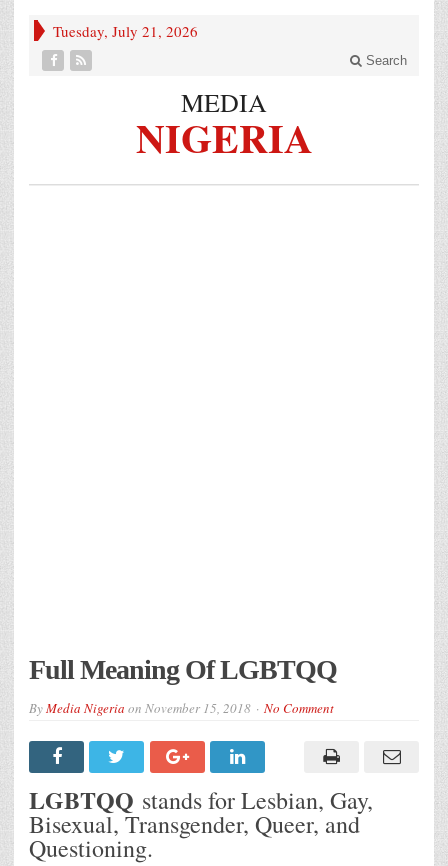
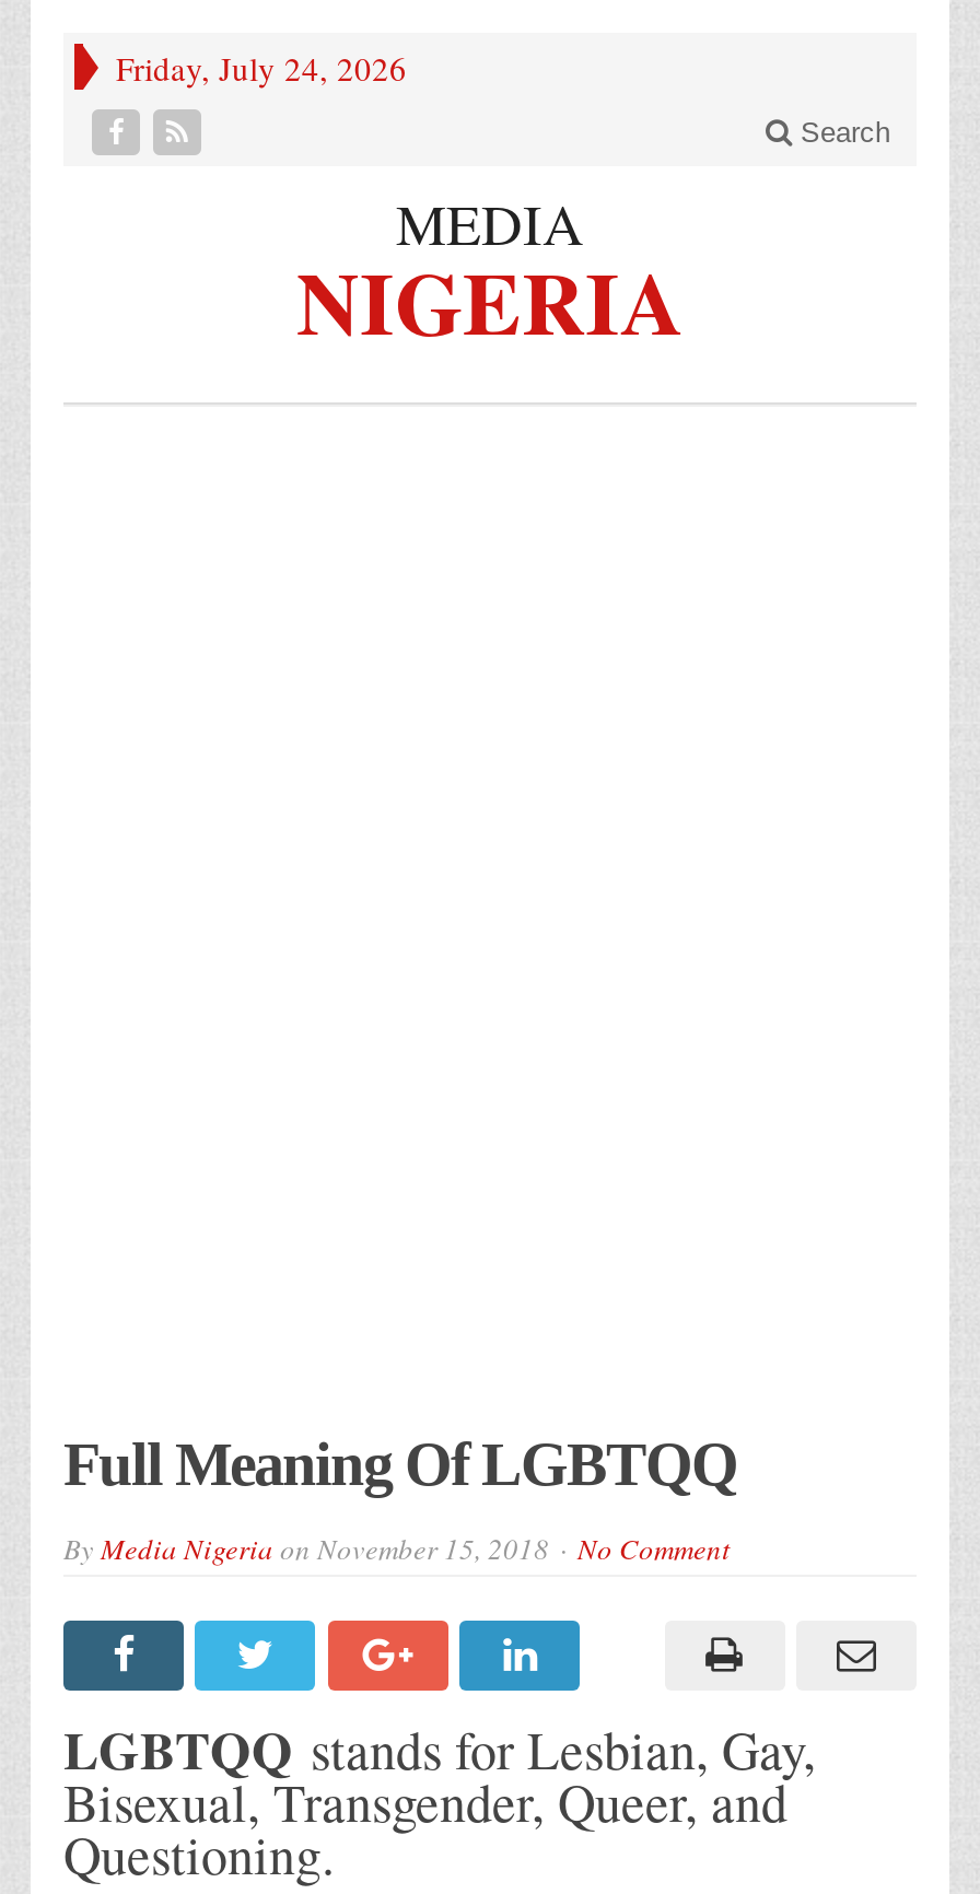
[53,21,198,41] Tuesday, July 21, 2026 -> [116,46,407,90] Friday, July 24, 2026

